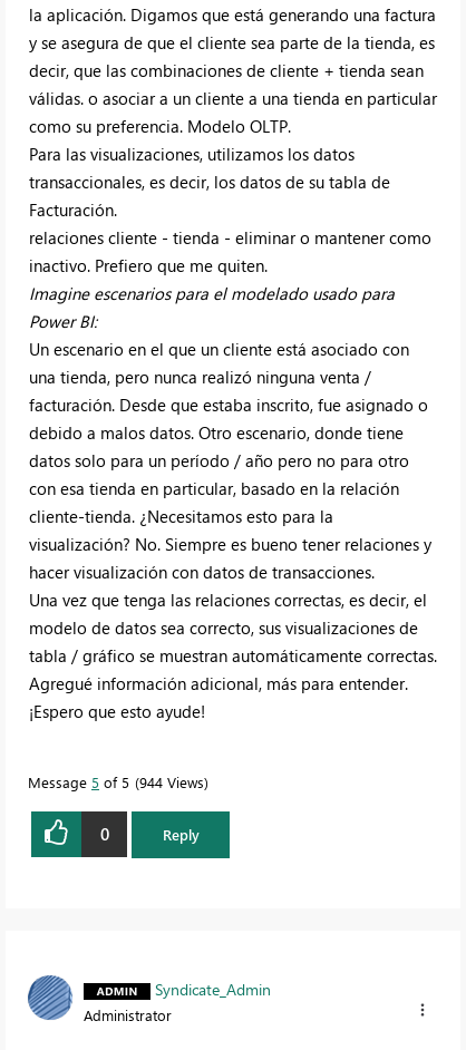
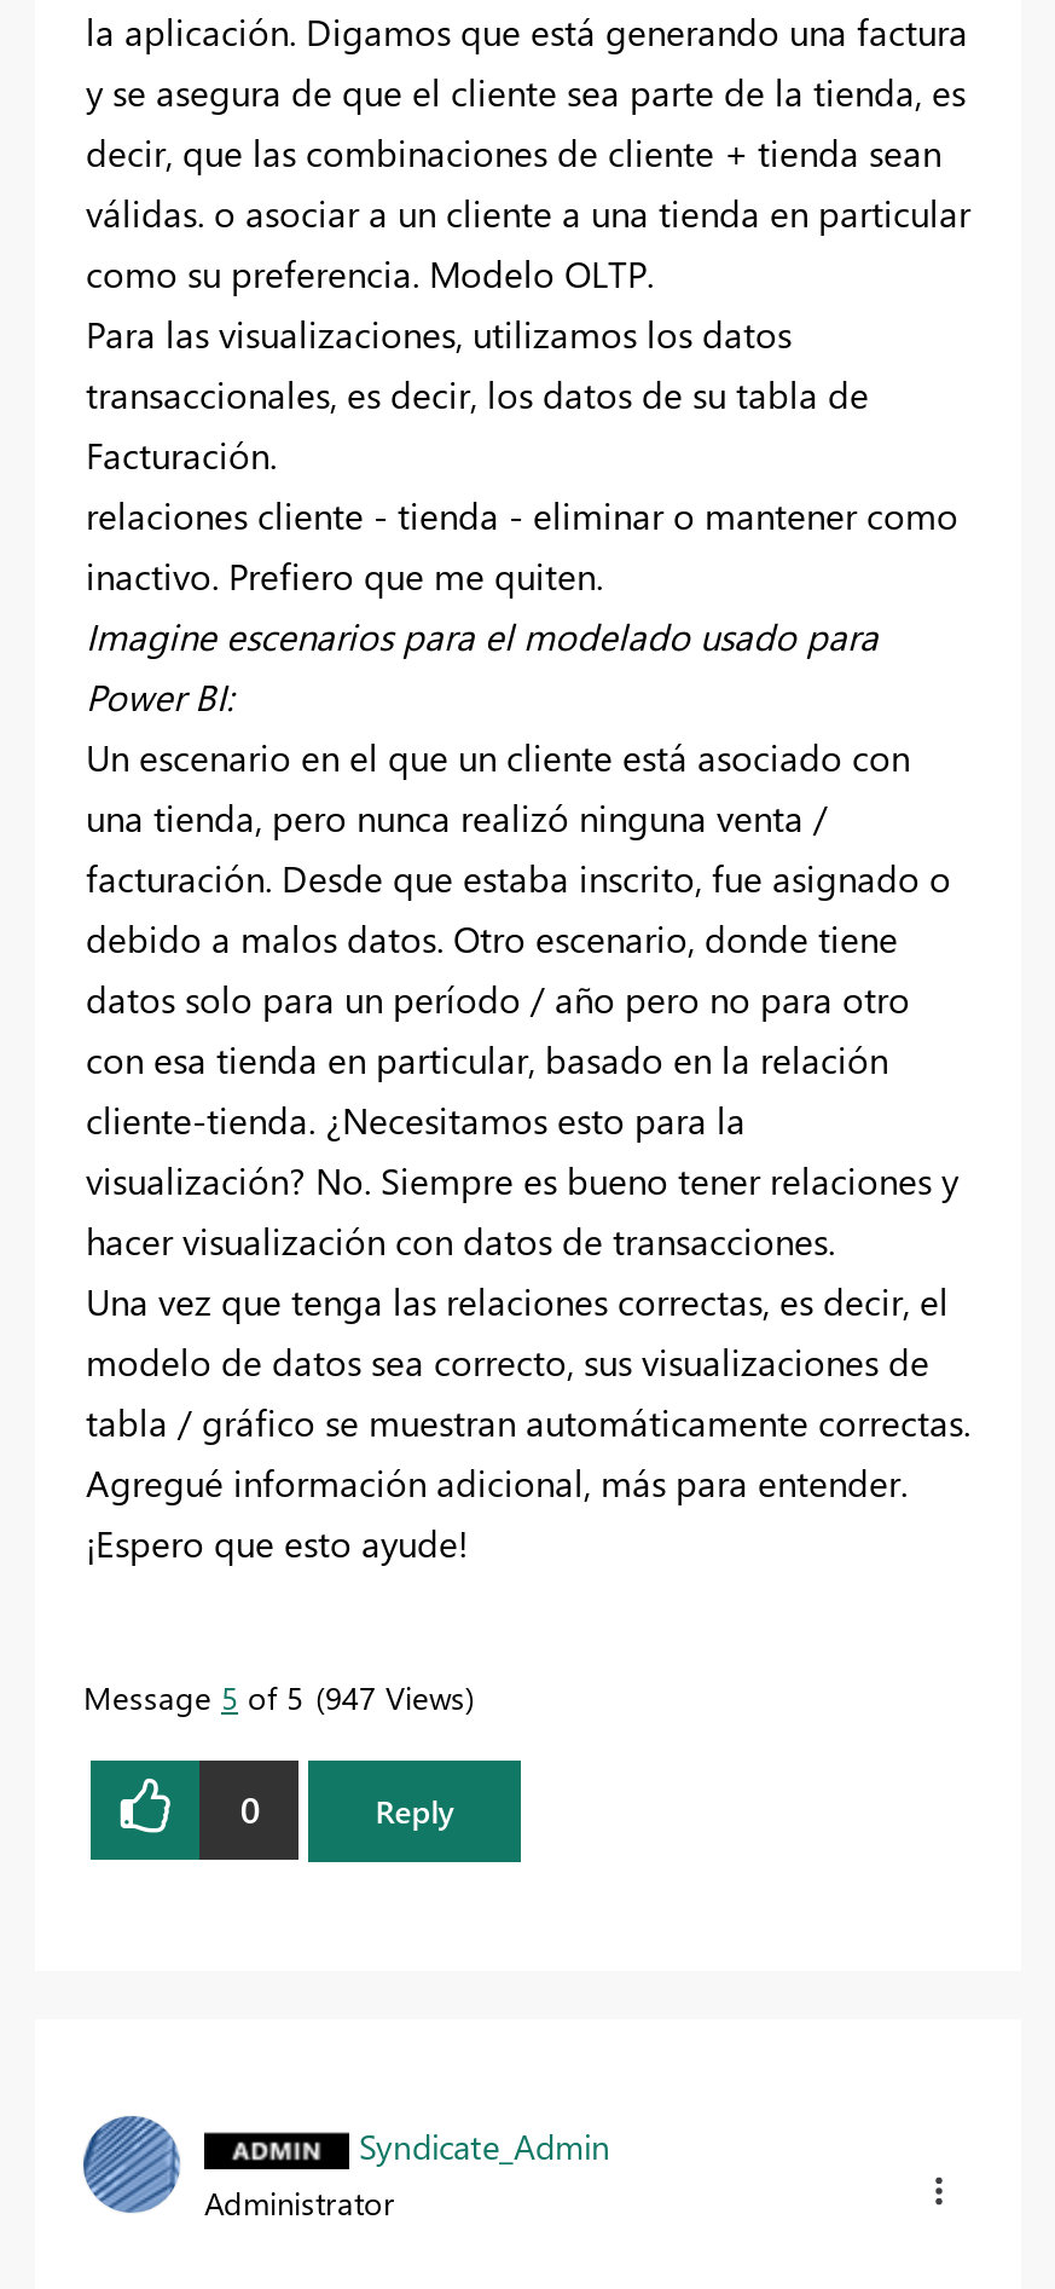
[28,772,204,791] Message 5 of 5 944 Views -> [83,1675,465,1716] Message 5 of 5 947 Views

